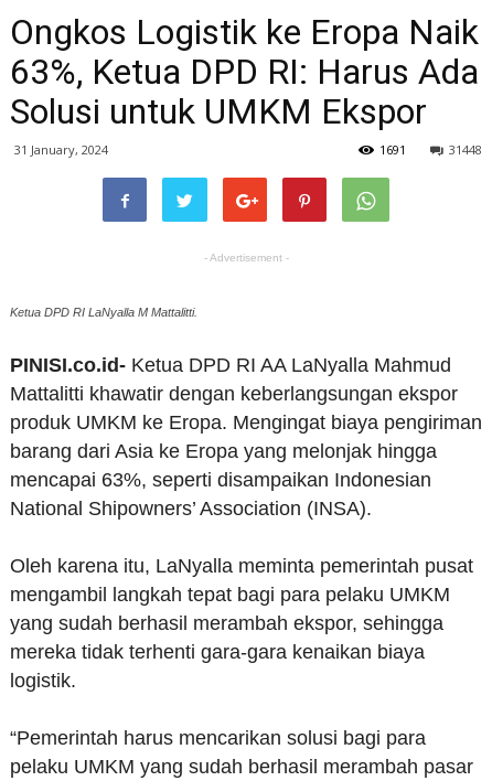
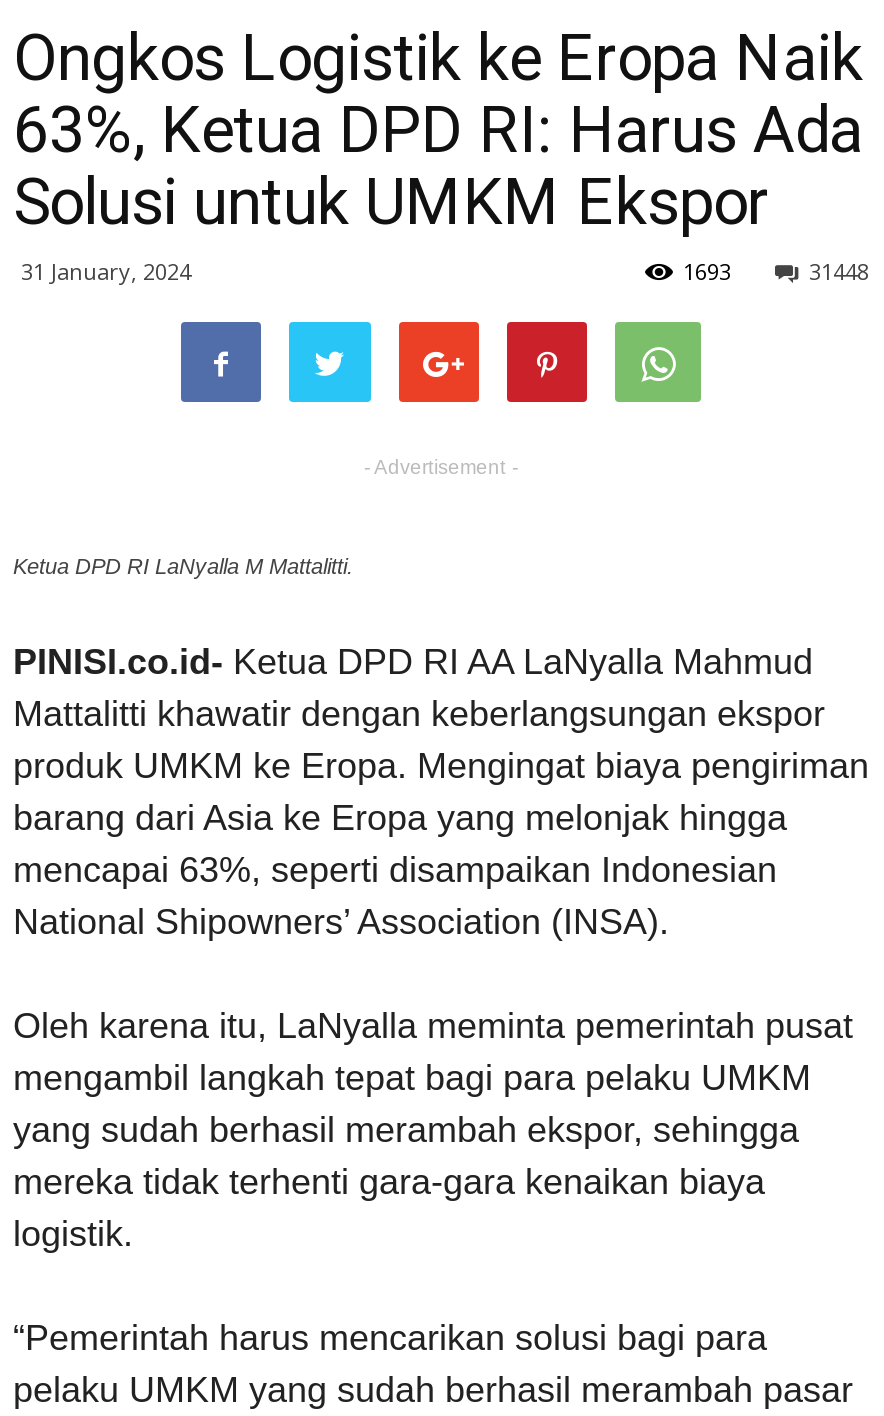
[379,141,406,158] 1691 -> [683,256,731,286] 1693

